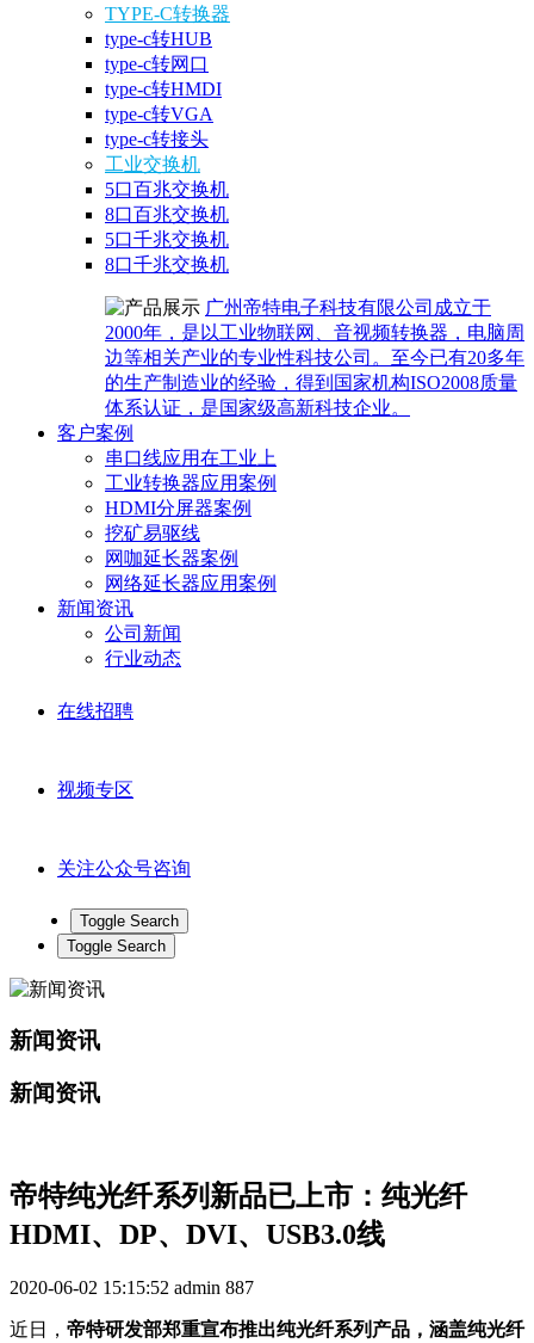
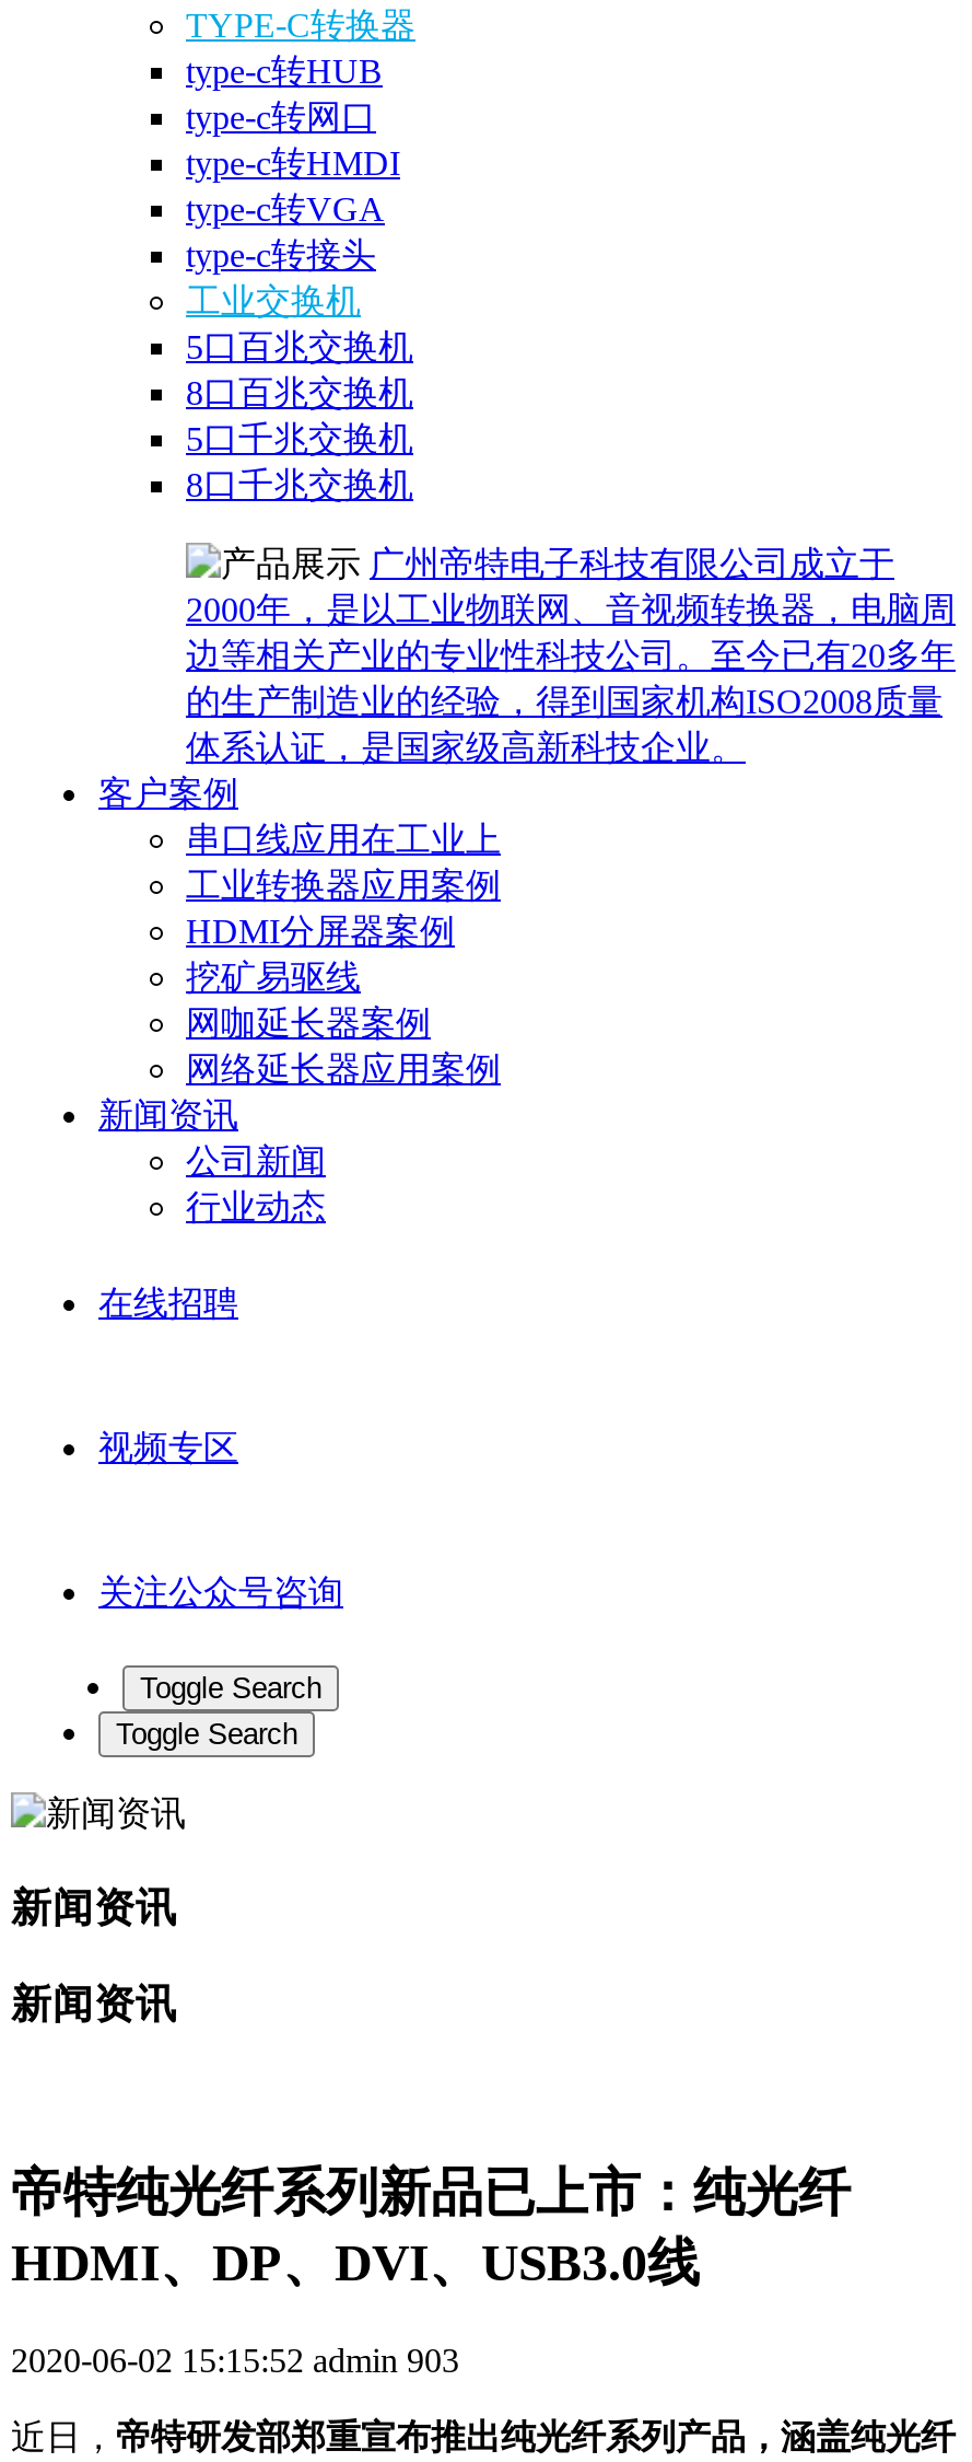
[10,1277,254,1298] 2020-06-02 15:15:52 admin 887 -> [11,2342,459,2379] 2020-06-02 15:15:52 admin 903

